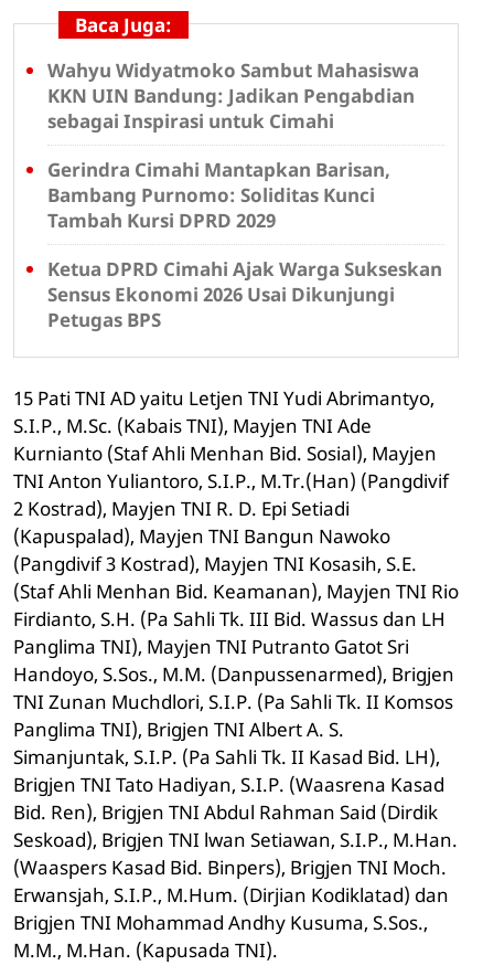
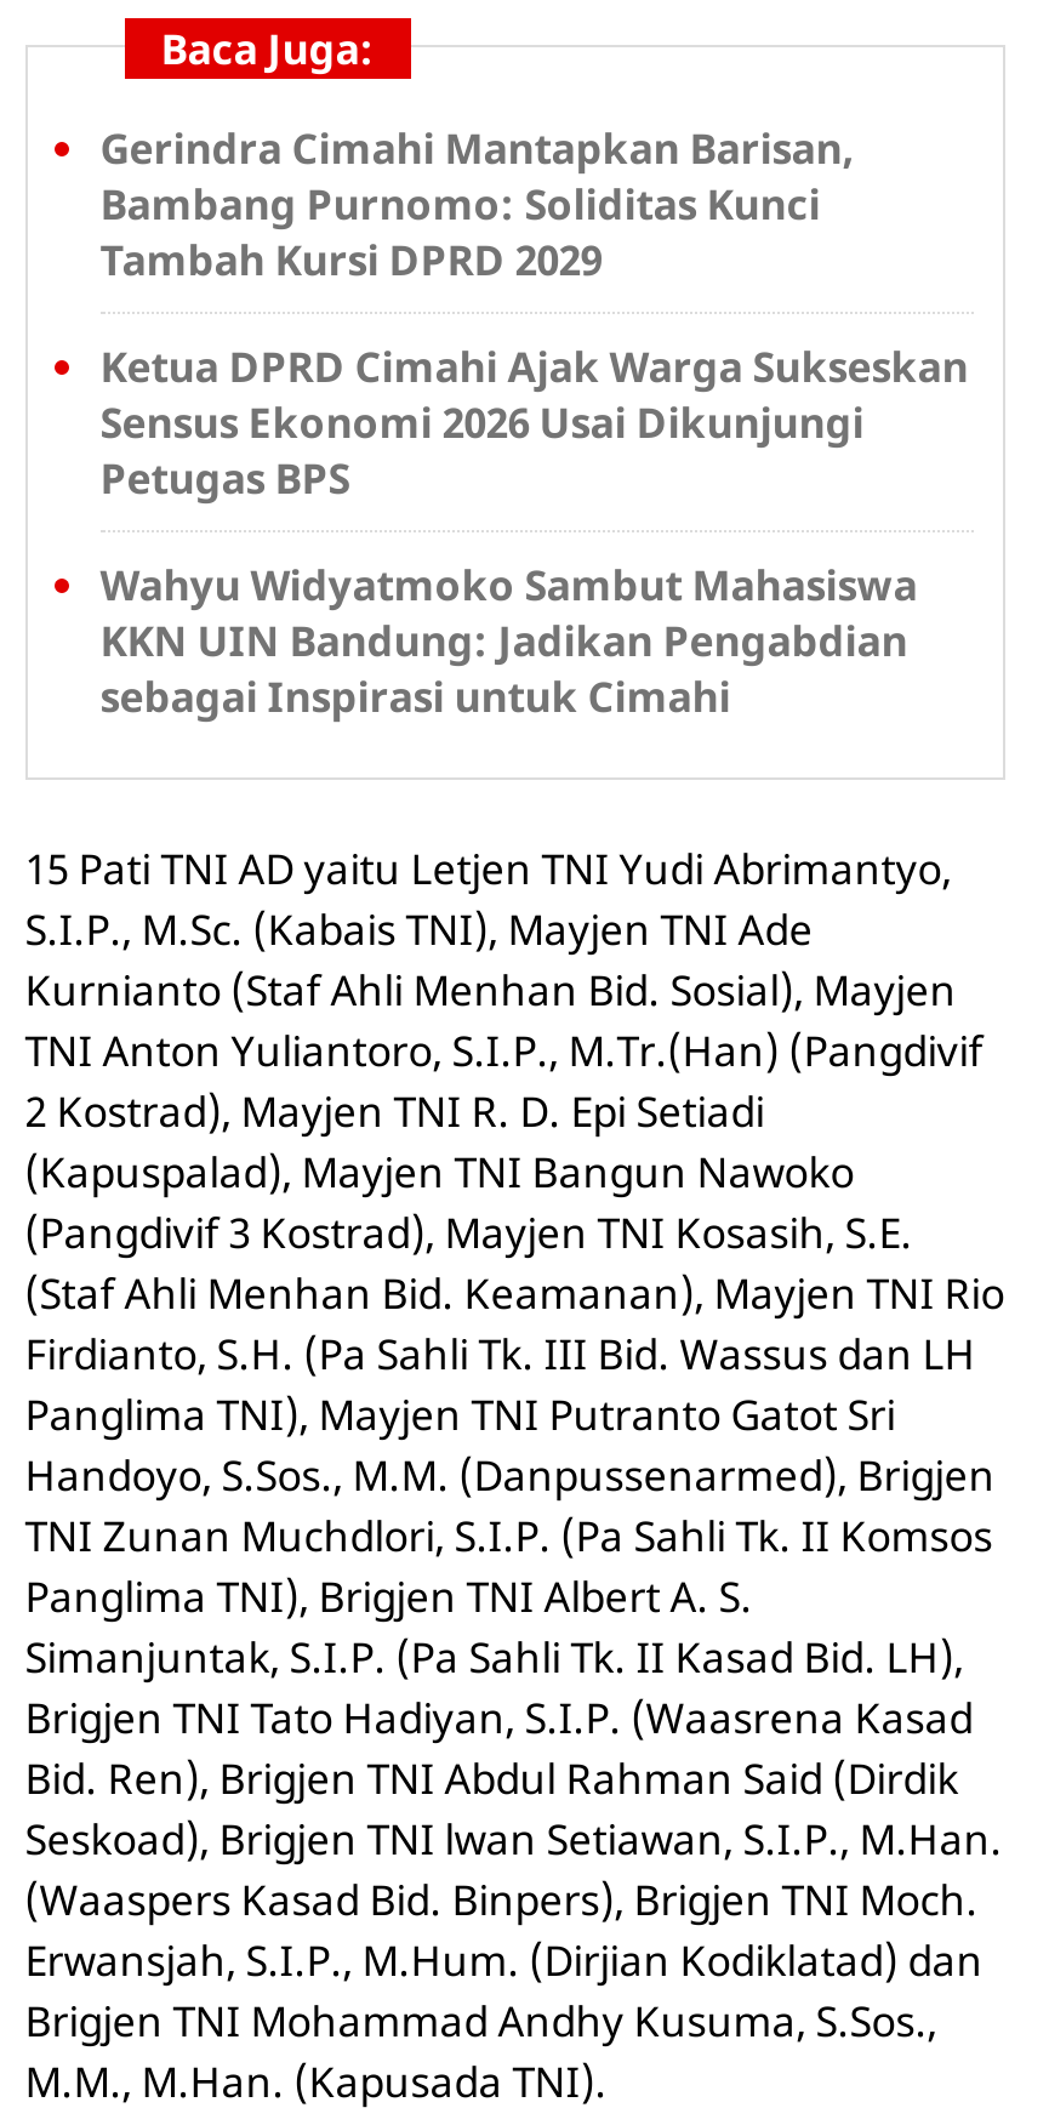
moved [47,58,419,134] -> [100,557,917,725]: Wahyu Widyatmoko Sambut Mahasiswa | KKN UIN Bandung: Jadikan Pengabdian | sebagai Inspirasi untuk Cimahi
moved [47,157,442,333] -> [100,121,968,506]: Gerindra Cimahi Mantapkan Barisan, | Bambang Purnomo: Soliditas Kunci | Tambah Kursi DPRD 2029 | Ketua DPRD Cimahi Ajak Warga Sukseskan | Sensus Ekonomi 2026 Usai Dikunjungi | Petugas BPS

